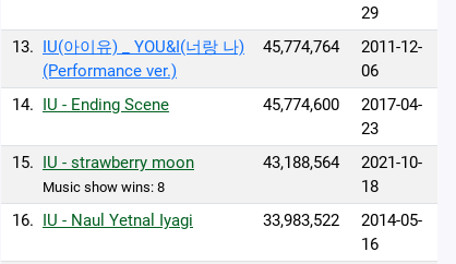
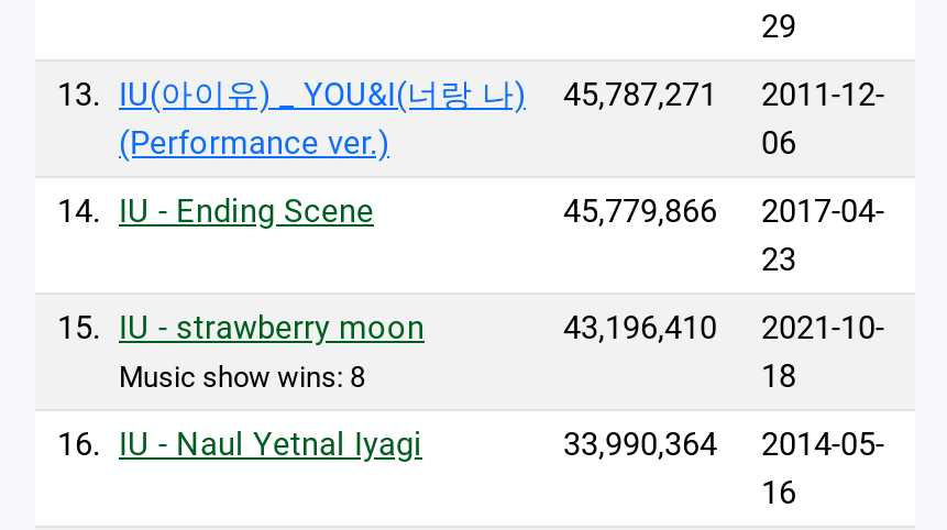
[263,37,339,57] 45,774,764 -> [563,75,717,114] 45,787,271
[263,95,422,115] 45,774,600 2017-04- -> [563,191,884,231] 45,779,866 2017-04-
[263,153,422,172] 43,188,564 2021-10- -> [563,308,884,347] 43,196,410 2021-10-
[263,211,422,230] 33,983,522 2014-05- -> [563,424,884,464] 33,990,364 2014-05-

